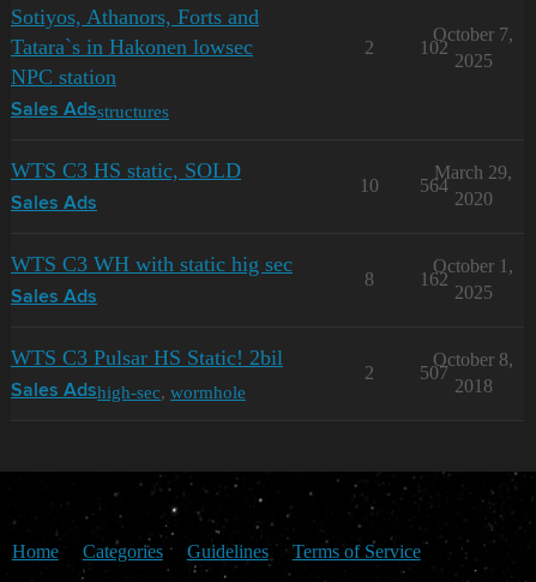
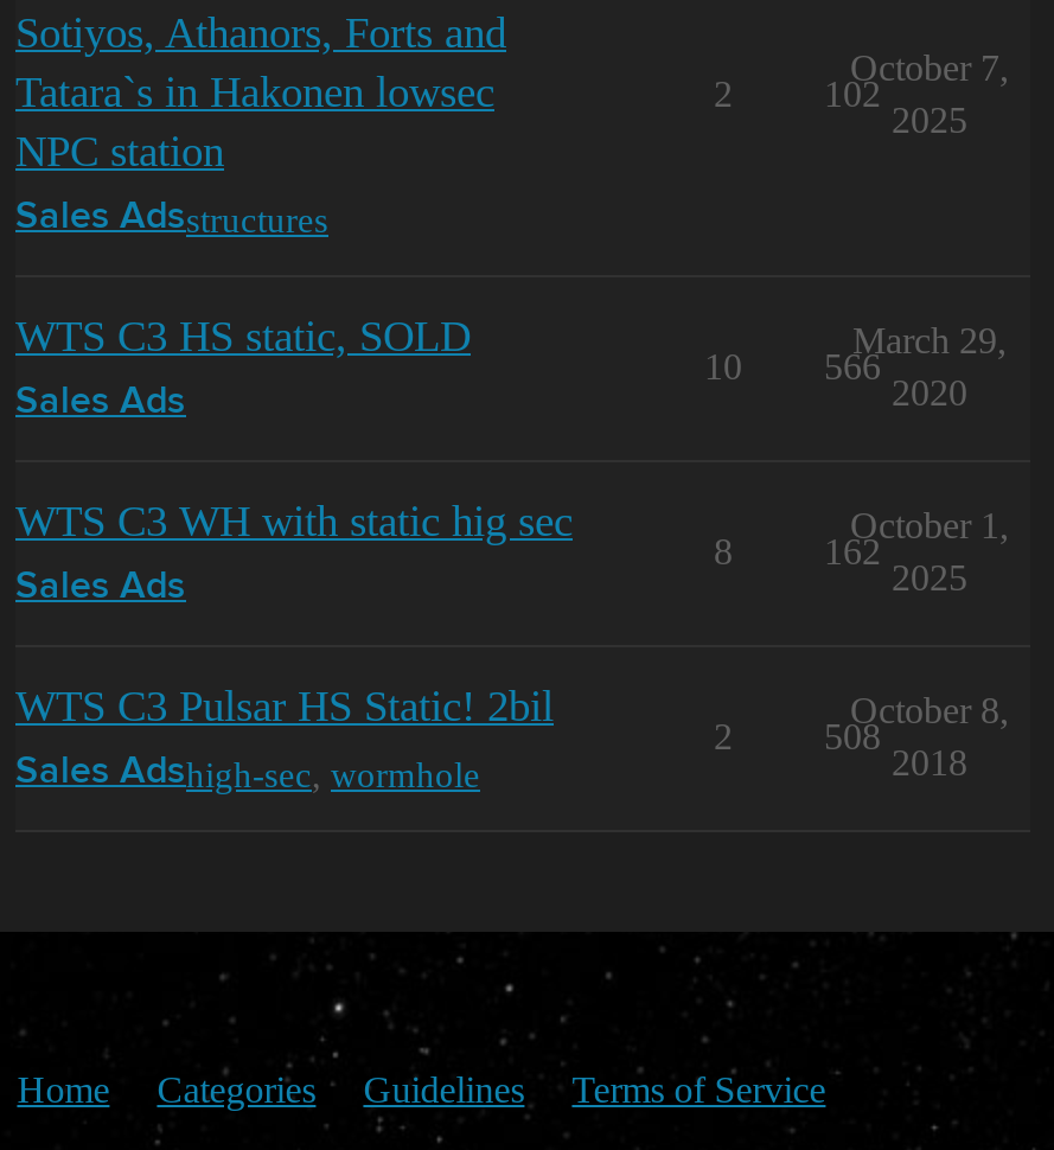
[420,175,448,196] 564 -> [824,346,881,386] 566
[420,362,448,383] 507 -> [824,716,881,756] 508

